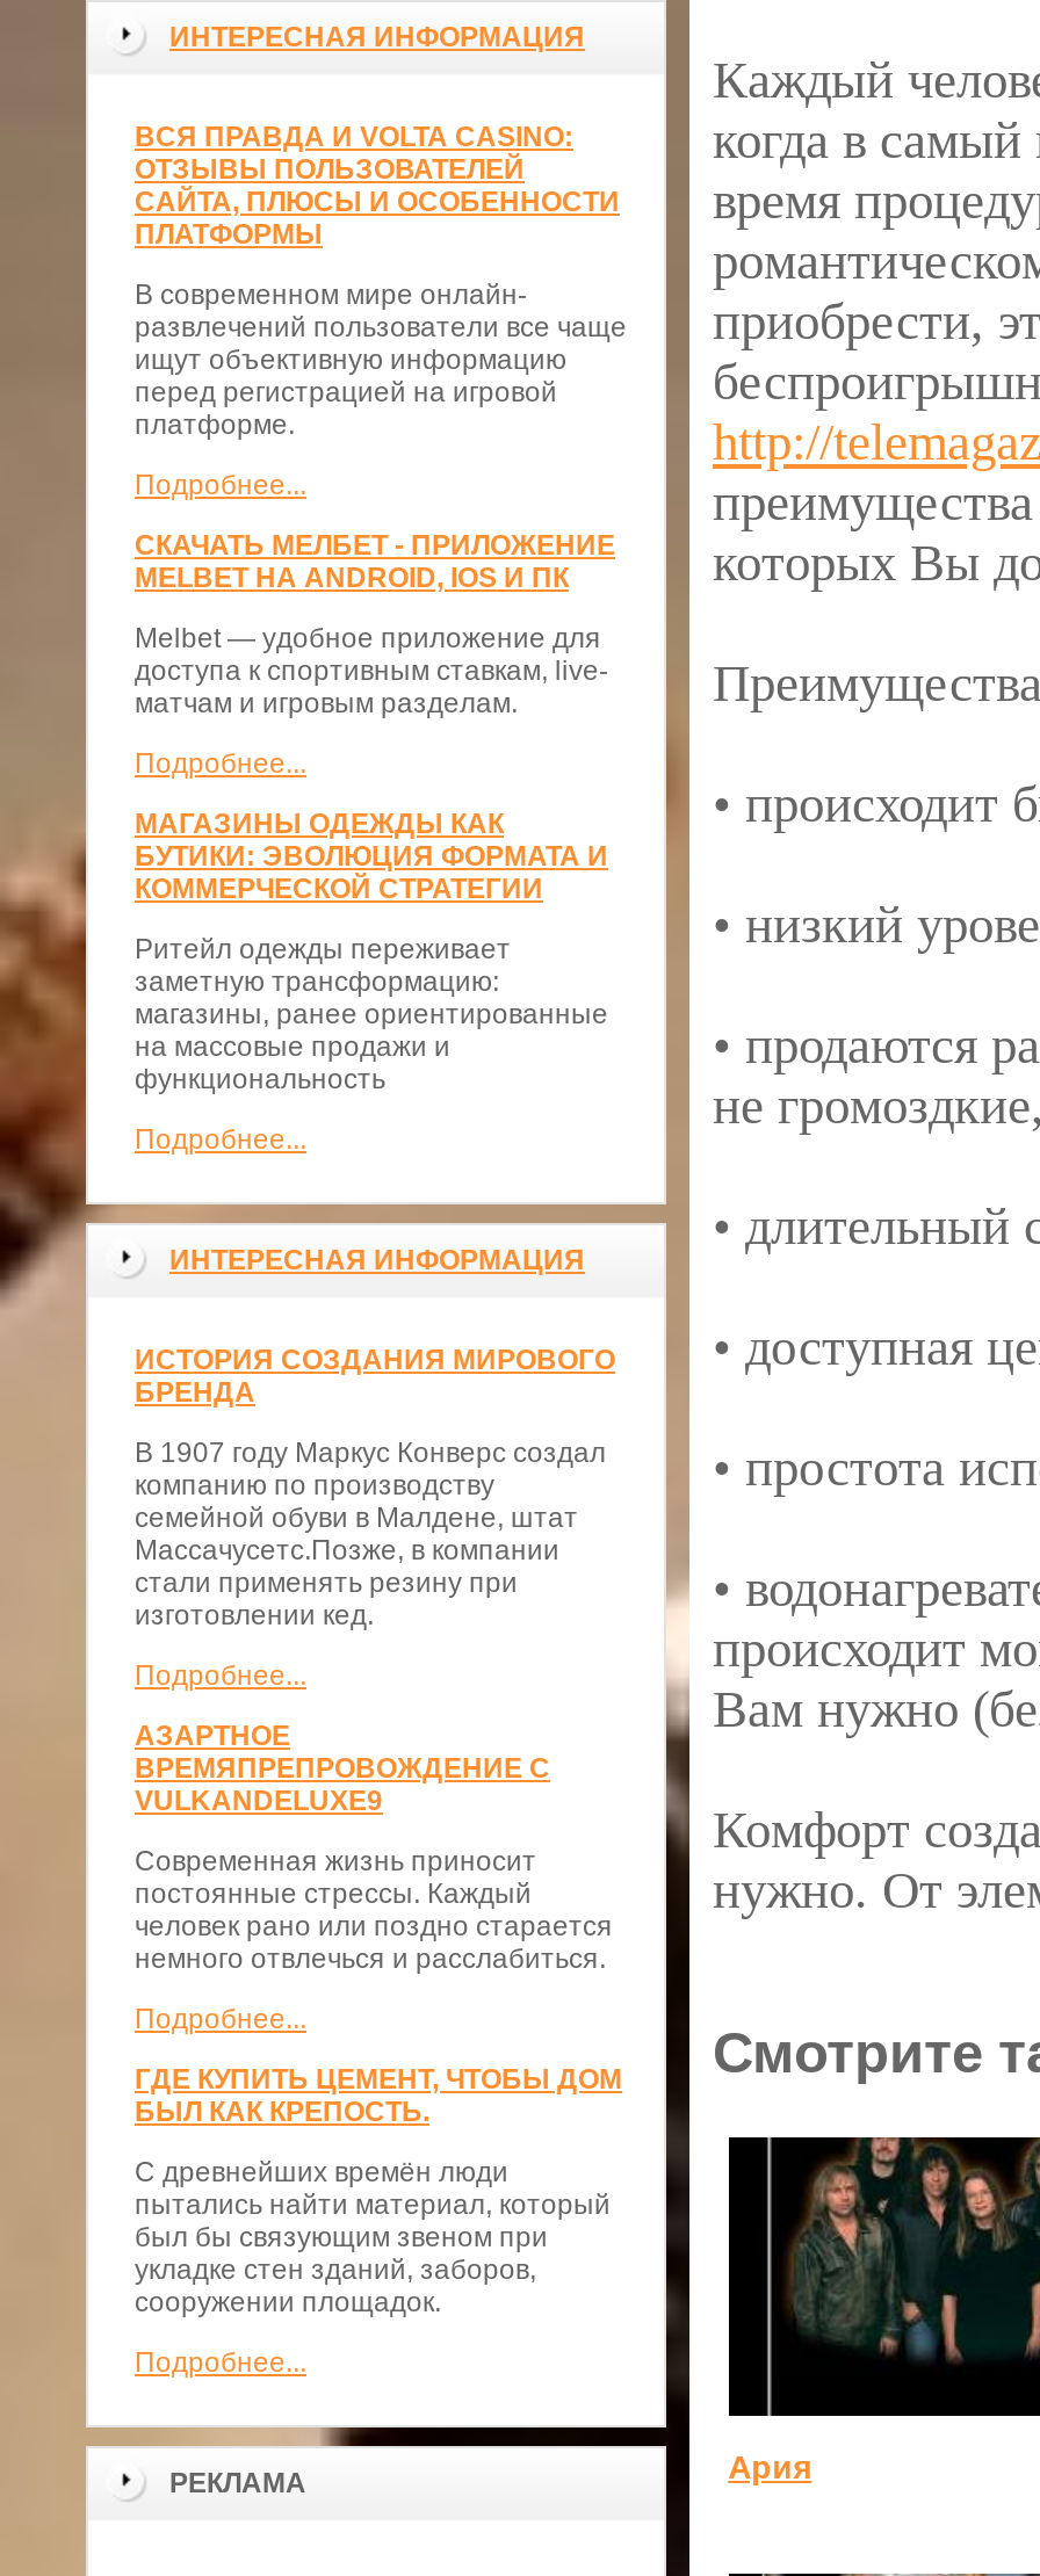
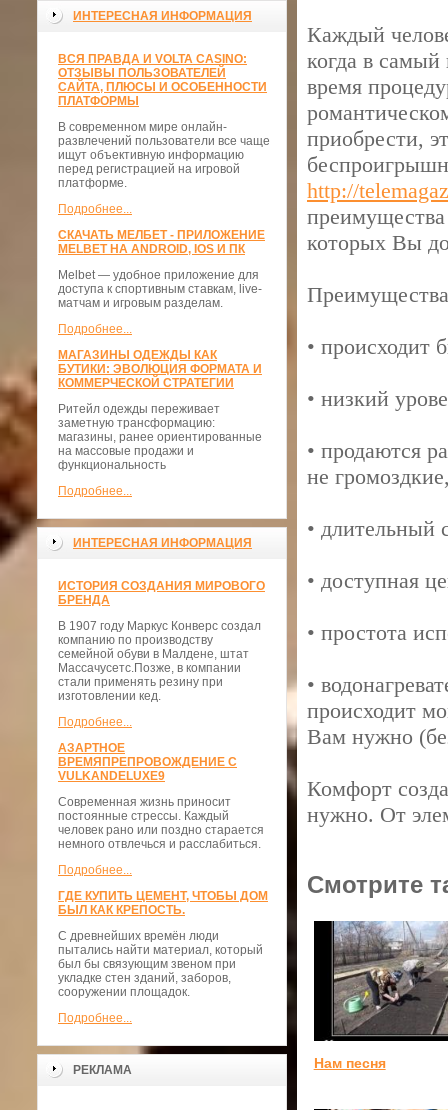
[728,2135,1033,2485] [image] | Ария -> [314,921,445,1071] [image] | Нам песня

